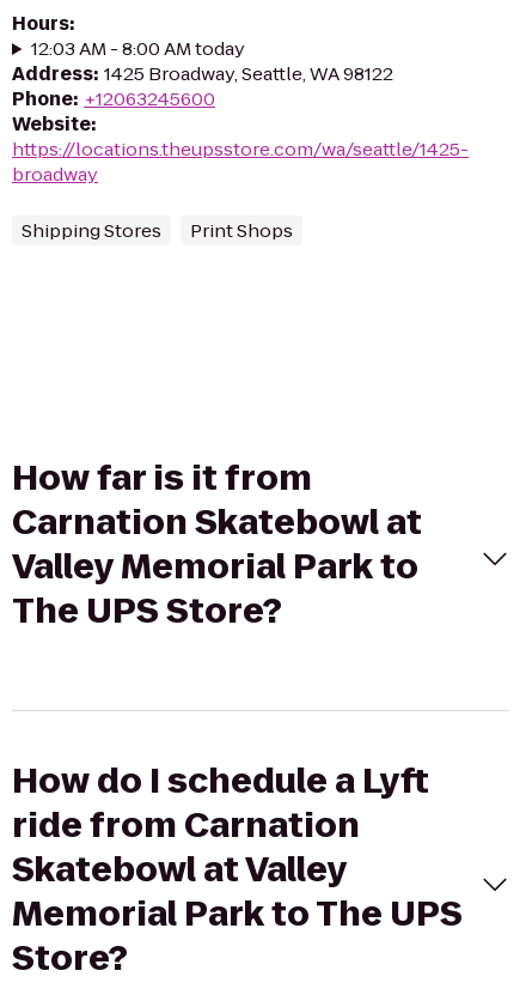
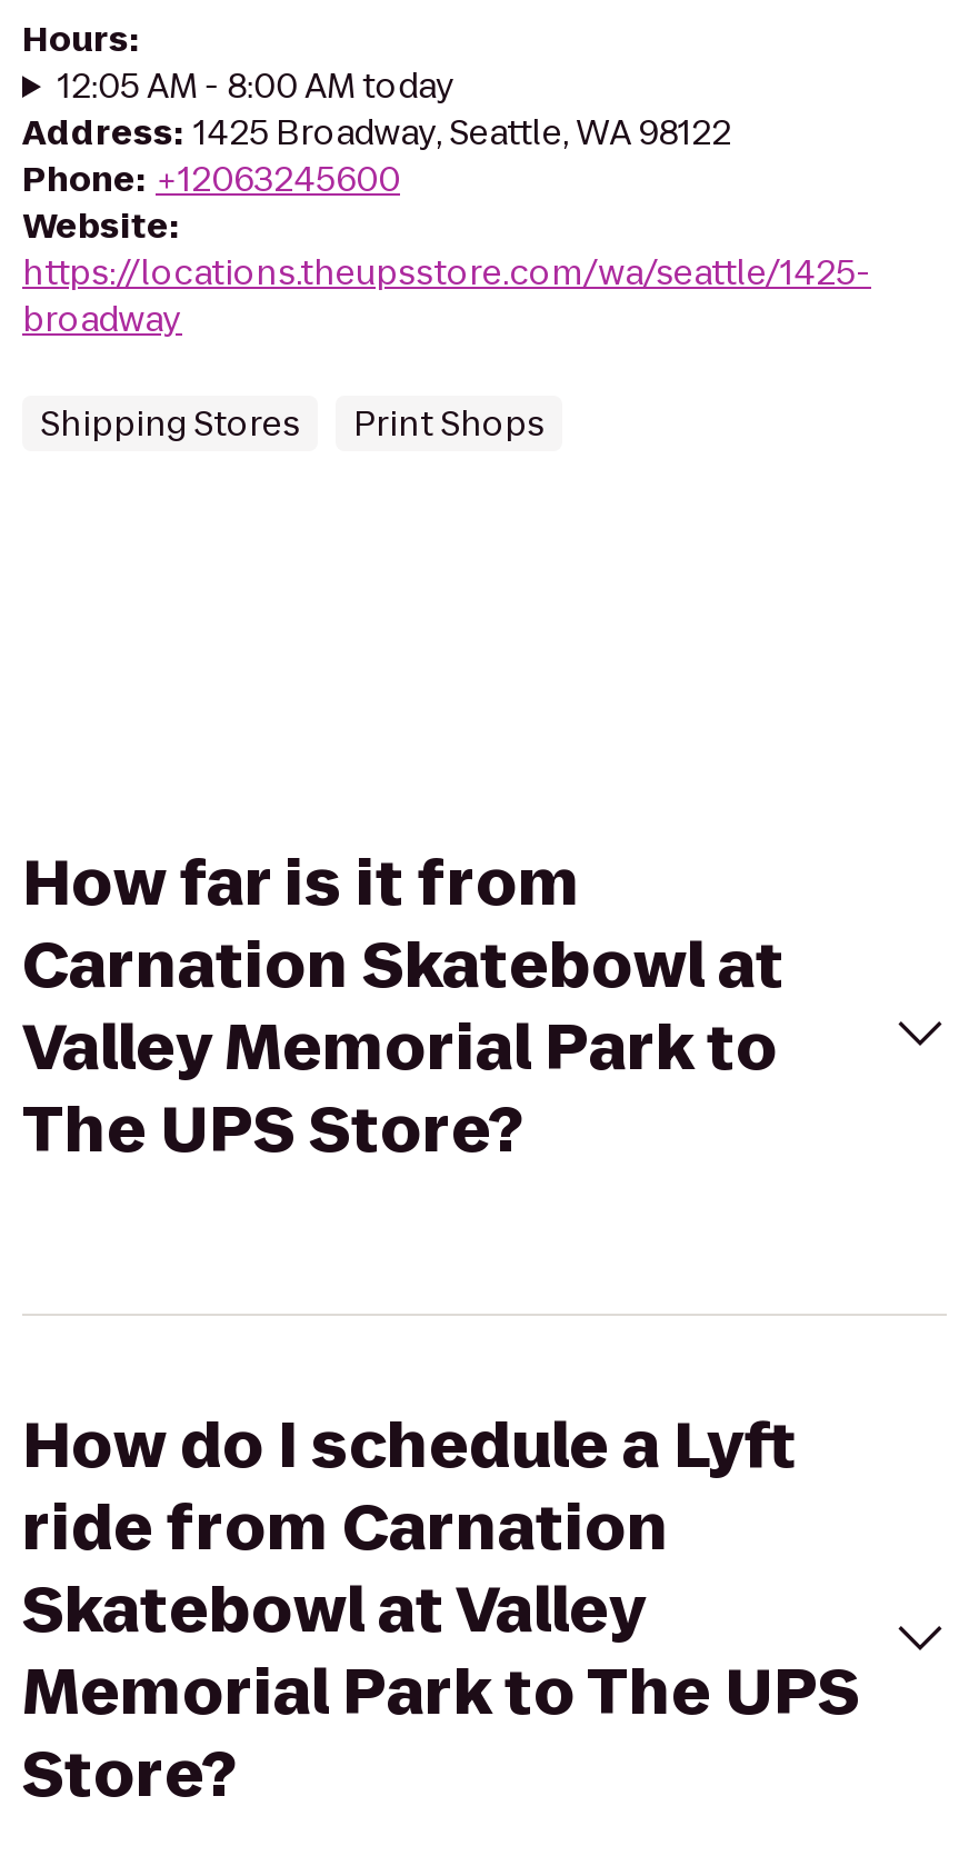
[31,36,245,61] 12:03 AM - 8:00 AM today -> [58,62,455,109] 12:05 AM - 8:00 AM today

